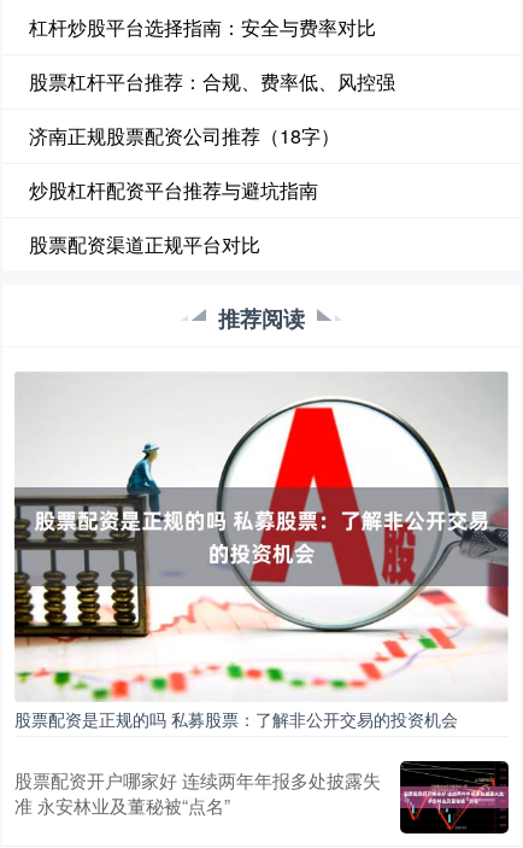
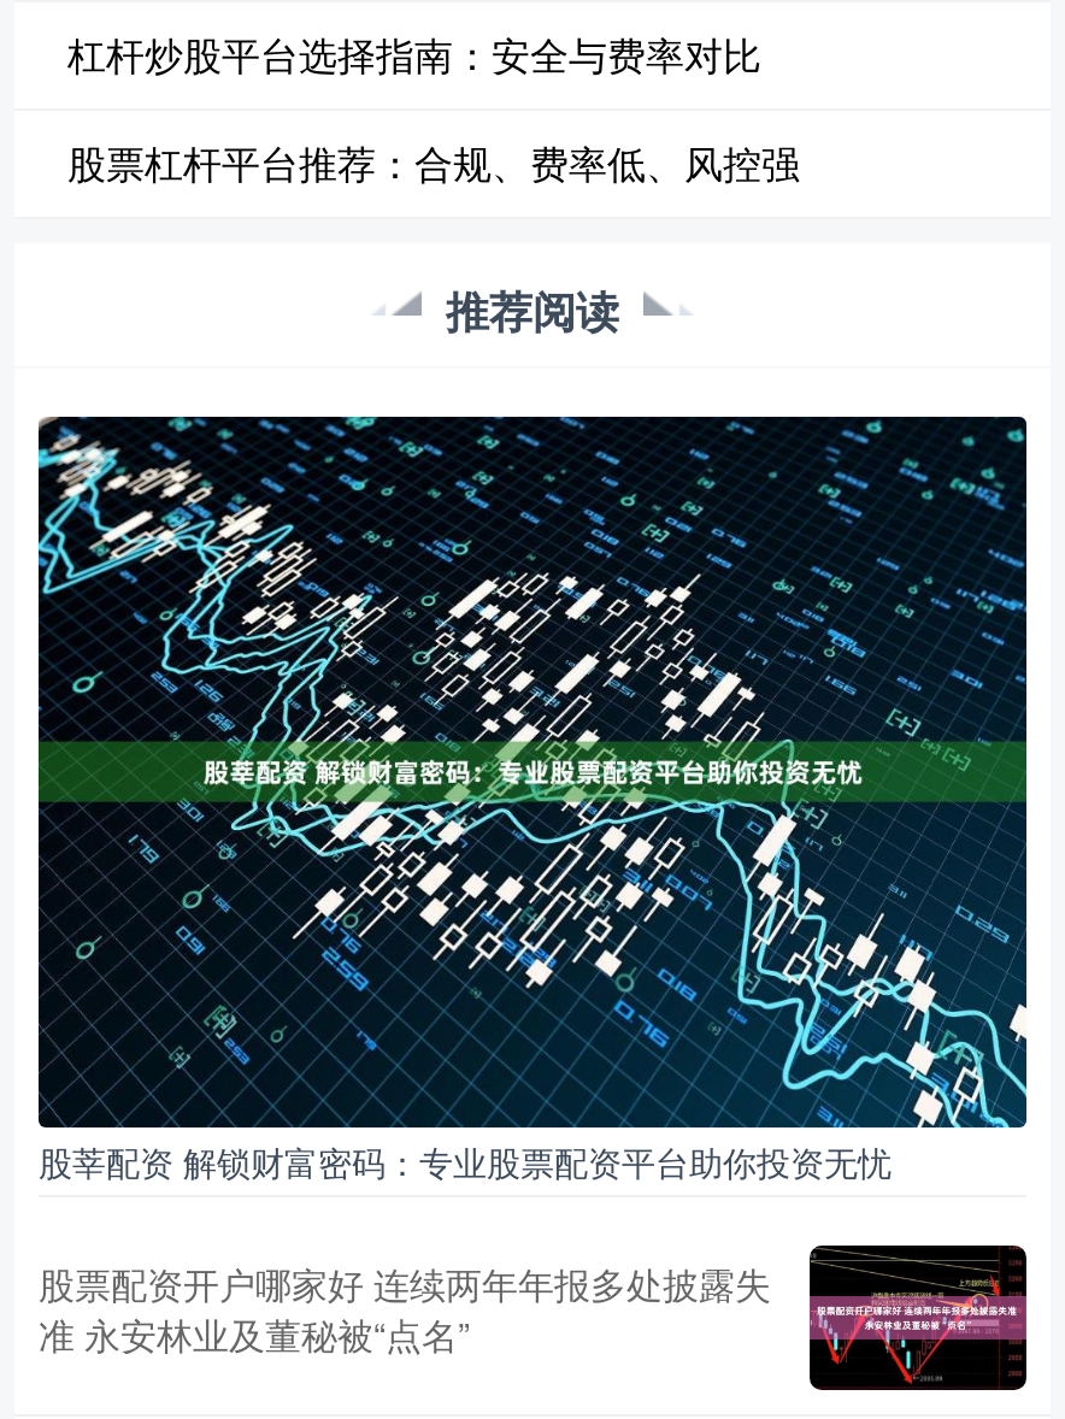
[29,122,340,259] 济南正规股票配资公司推荐（18字） | 炒股杠杆配资平台推荐与避坑指南 | 股票配资渠道正规平台对比 -> none
moved [218,303,305,334] -> [446,280,619,343]: 推荐阅读
[13,372,510,731] [image] | 股票配资是正规的吗 私募股票：了解非公开交易的投资机会 -> [36,414,1029,1185] [image] | 股莘配资 解锁财富密码：专业股票配资平台助你投资无忧

